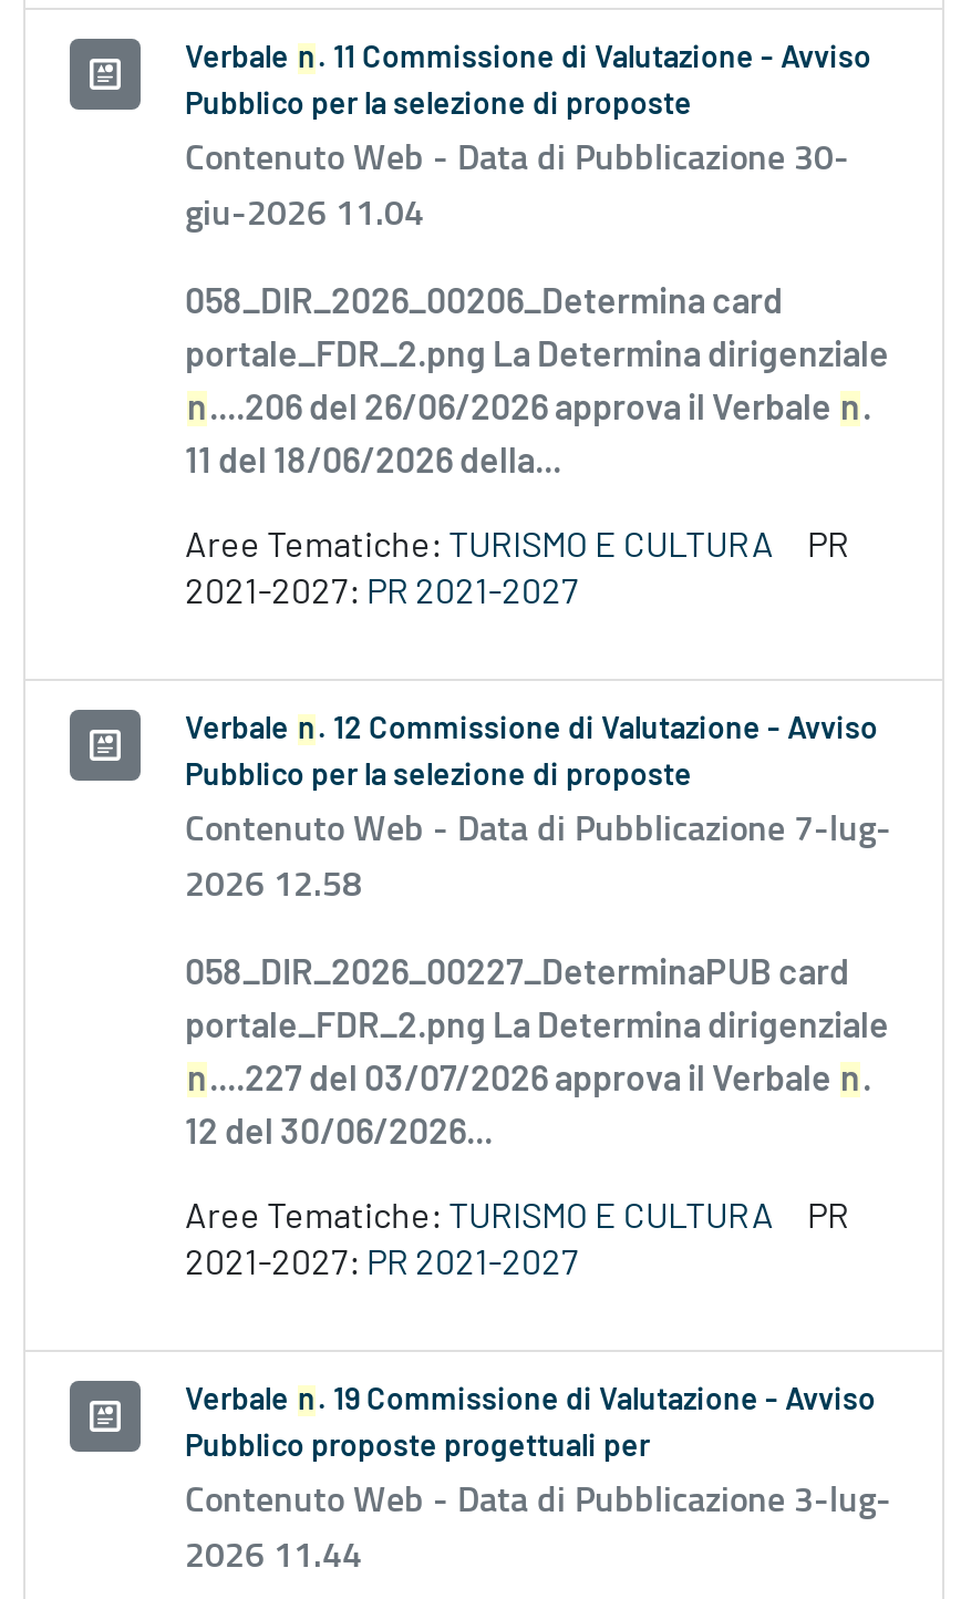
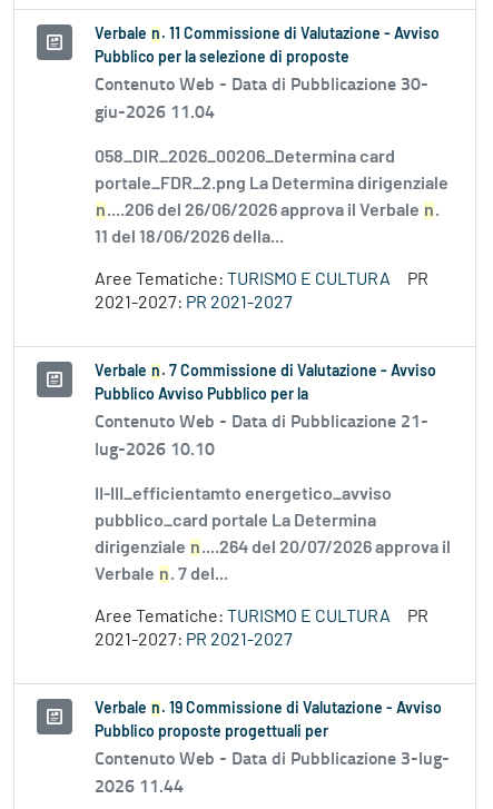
[185,715,878,746] Verbale n. 12 Commissione di Valutazione - Avviso -> [95,364,436,380] Verbale n. 7 Commissione di Valutazione - Avviso
[185,761,891,908] Pubblico per la selezione di proposte | Contenuto Web - Data di Pubblicazione 7-lug- | 2026 12.58 -> [95,388,428,461] Pubblico Avviso Pubblico per la | Contenuto Web - Data di Pubblicazione 21- | lug-2026 10.10
[185,956,849,992] 058_DIR_2026_00227_DeterminaPUB card -> [95,486,392,503] II-III_efficientamto energetico_avviso
[185,1009,889,1045] portale_FDR_2.png La Determina dirigenziale -> [95,512,376,530] pubblico_card portale La Determina
[187,1063,871,1098] n....227 del 03/07/2026 approva il Verbale n. -> [95,539,451,557] dirigenziale n....264 del 20/07/2026 approva il
[185,1116,493,1151] 12 del 30/06/2026... -> [95,566,228,583] Verbale n. 7 del...

